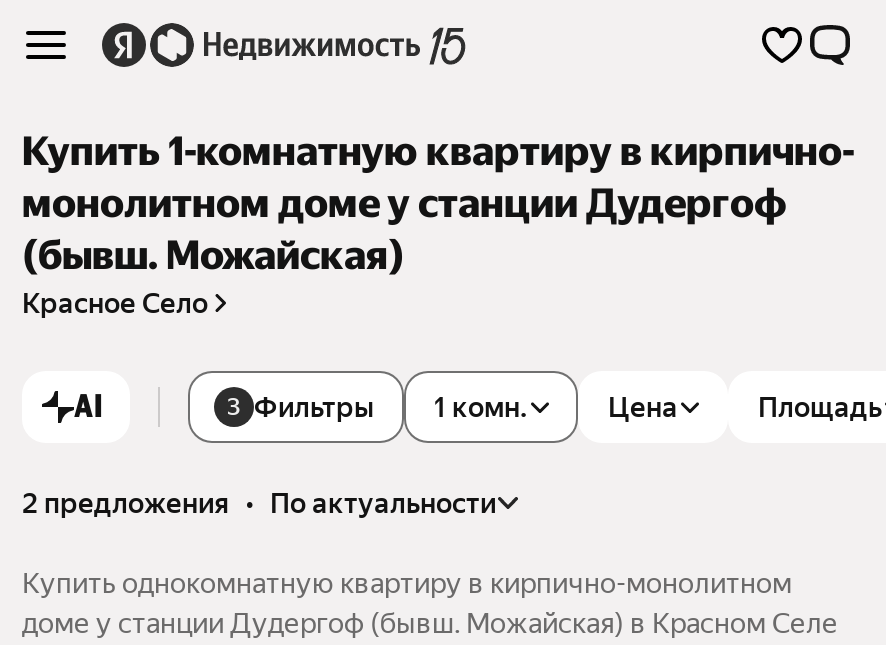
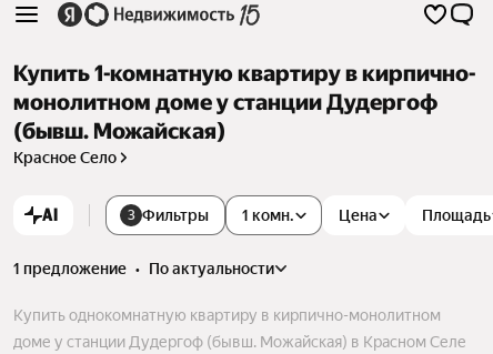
[22,487,496,519] 2 предложения • по актуальности -> [13,260,274,278] 1 предложение • по актуальности

